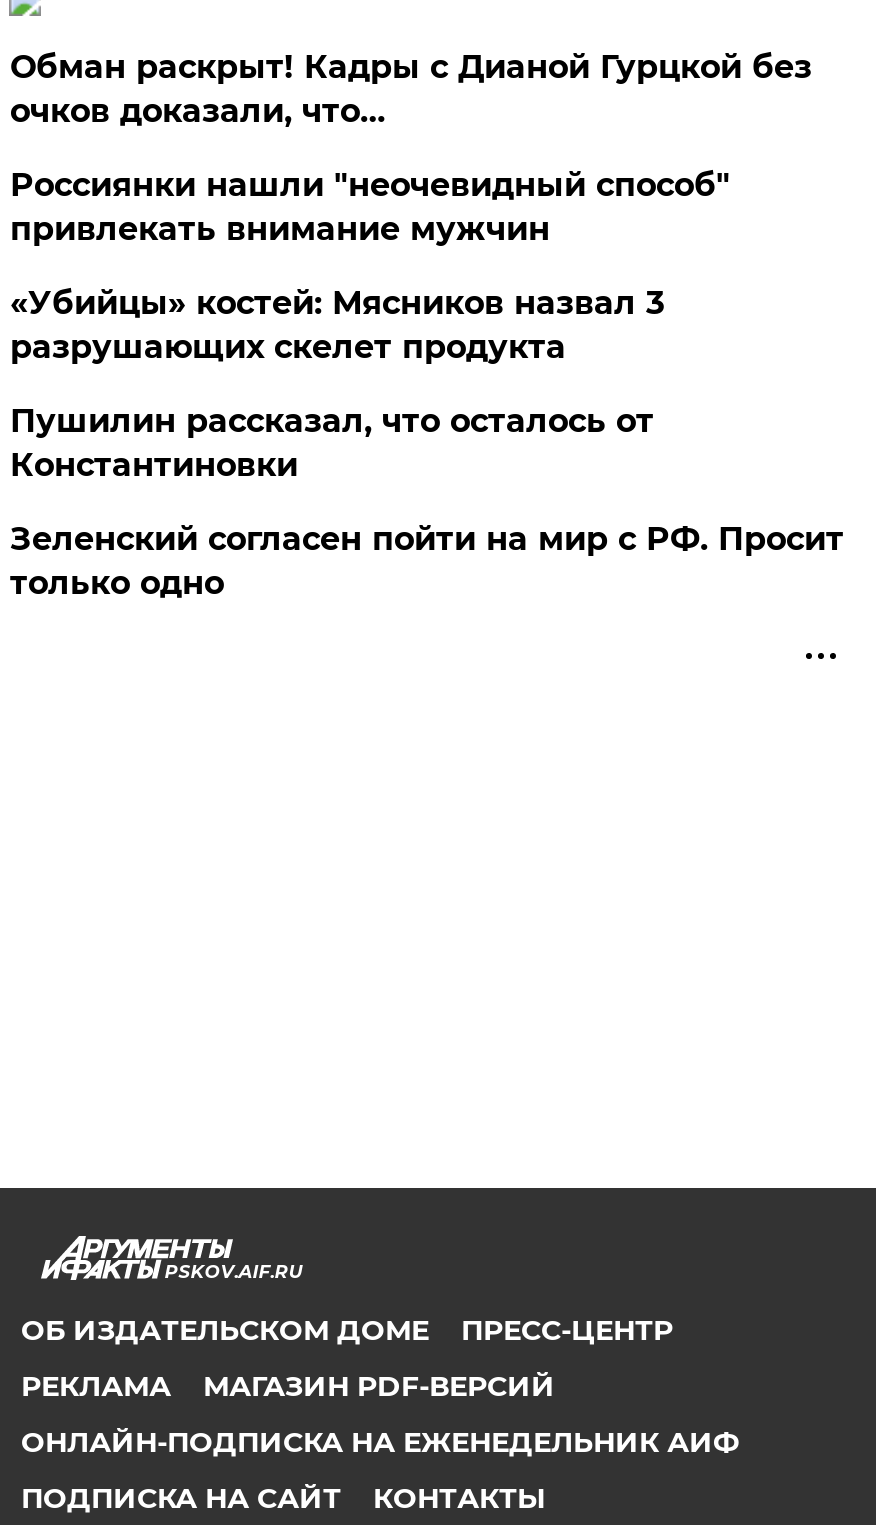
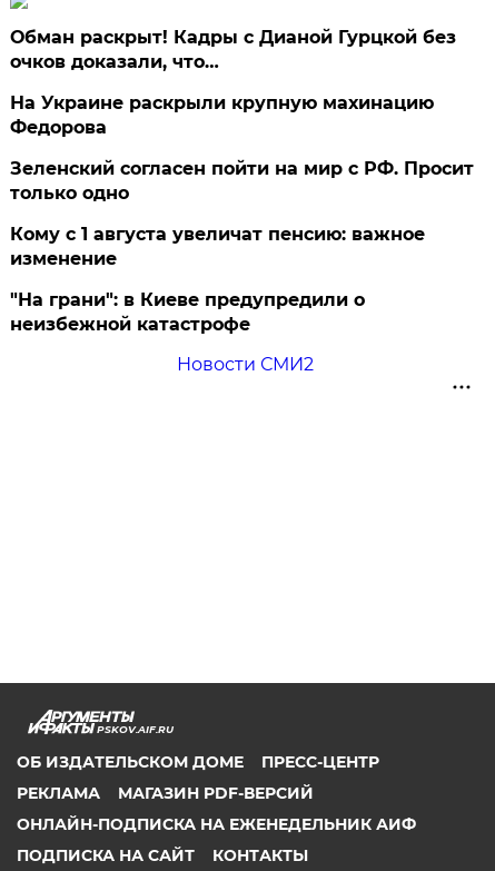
[10,166,730,484] Россиянки нашли "неочевидный способ" | привлекать внимание мужчин | «Убийцы» костей: Мясников назвал 3 | разрушающих скелет продукта | Пушилин рассказал, что осталось от | Константиновки -> [10,92,434,138] На Украине раскрыли крупную махинацию | Федорова
moved [10,520,844,602] -> [10,158,474,204]: Зеленский согласен пойти на мир с РФ. Просит | только одно
none -> [10,224,425,375] Кому с 1 августа увеличат пенсию: важное | изменение | "На грани": в Киеве предупредили о | неизбежной катастрофе | Новости СМИ2

